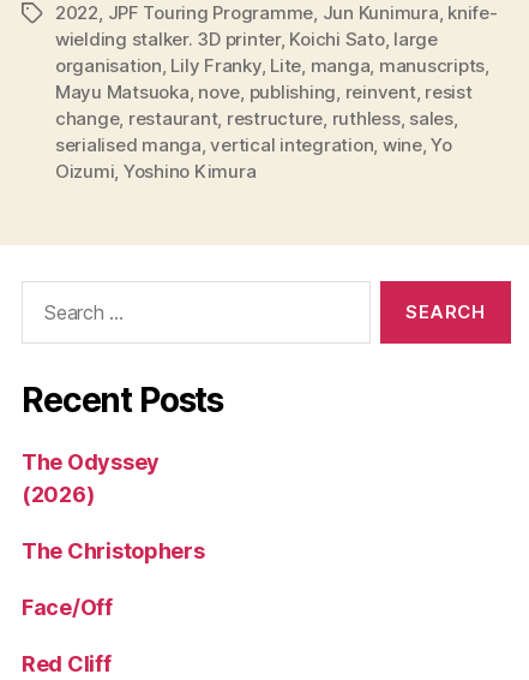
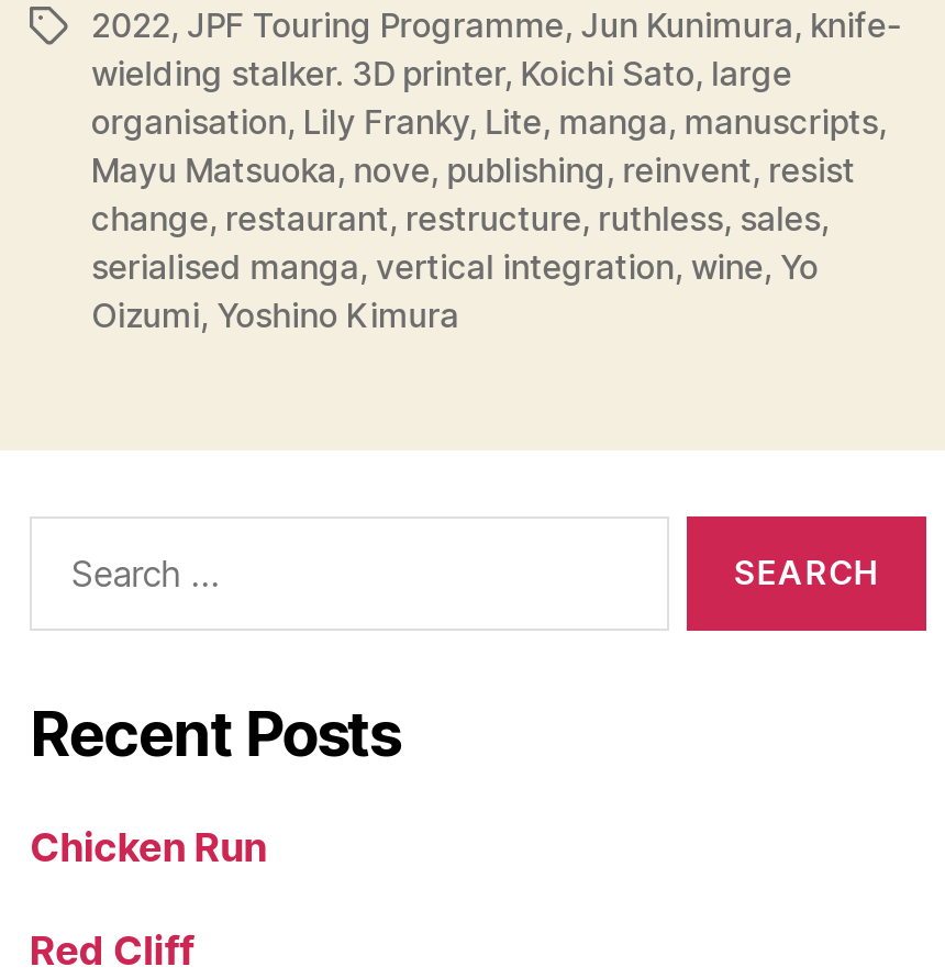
[22,450,205,620] The Odyssey | (2026) | The Christophers | Face/Off -> [30,823,267,869] Chicken Run

